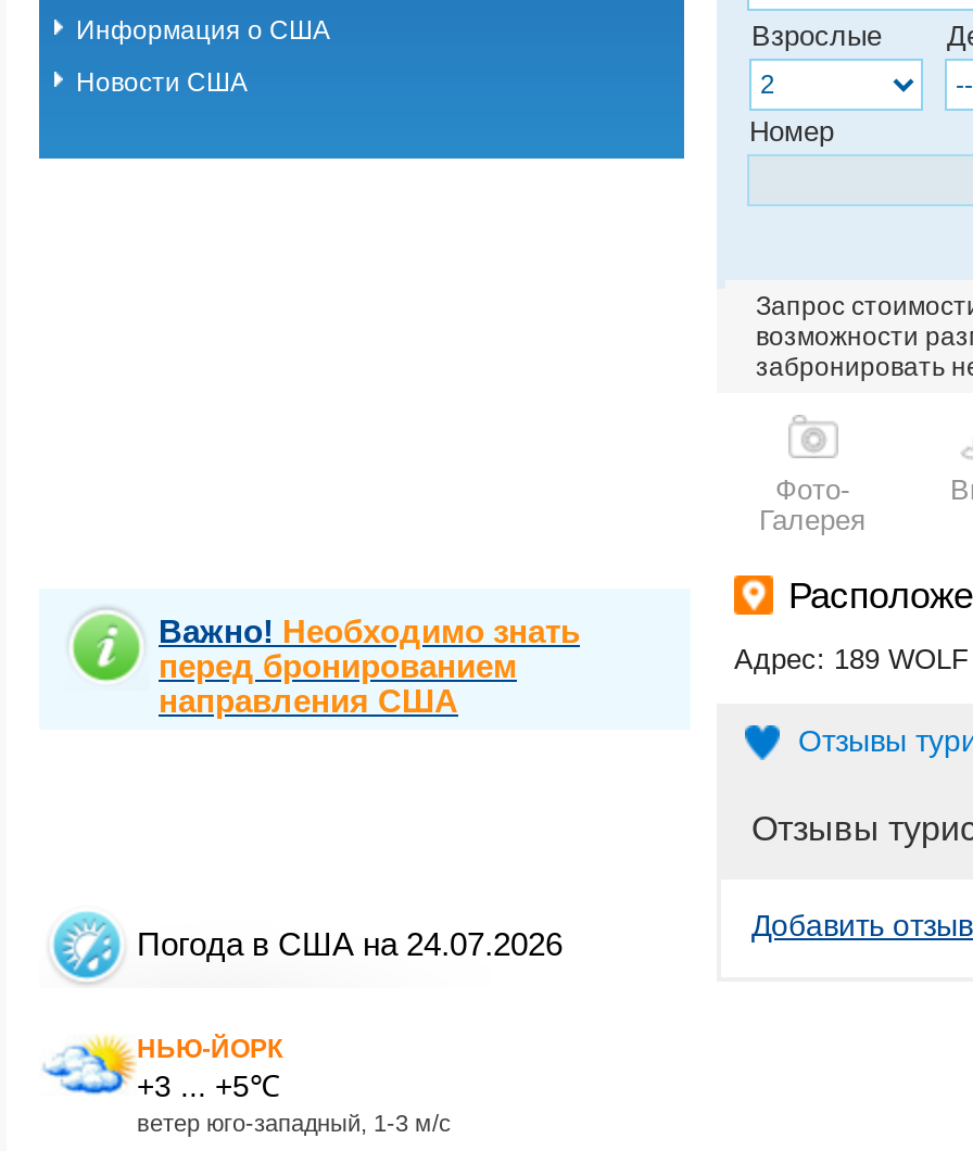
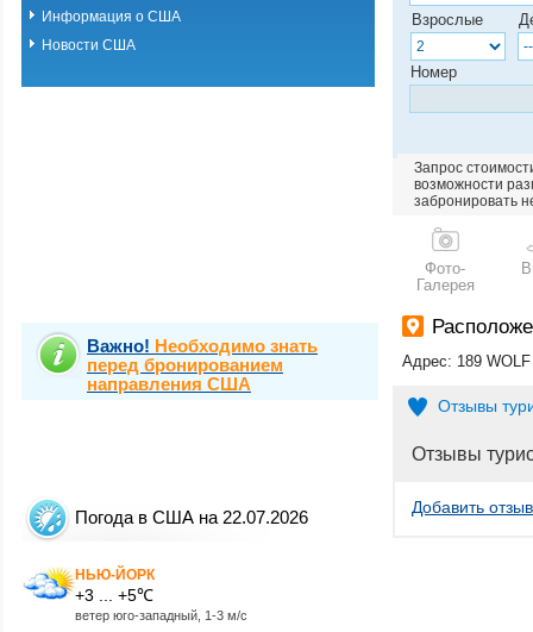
[137,925,563,962] Погода в США на 24.07.2026 -> [75,507,308,527] Погода в США на 22.07.2026

